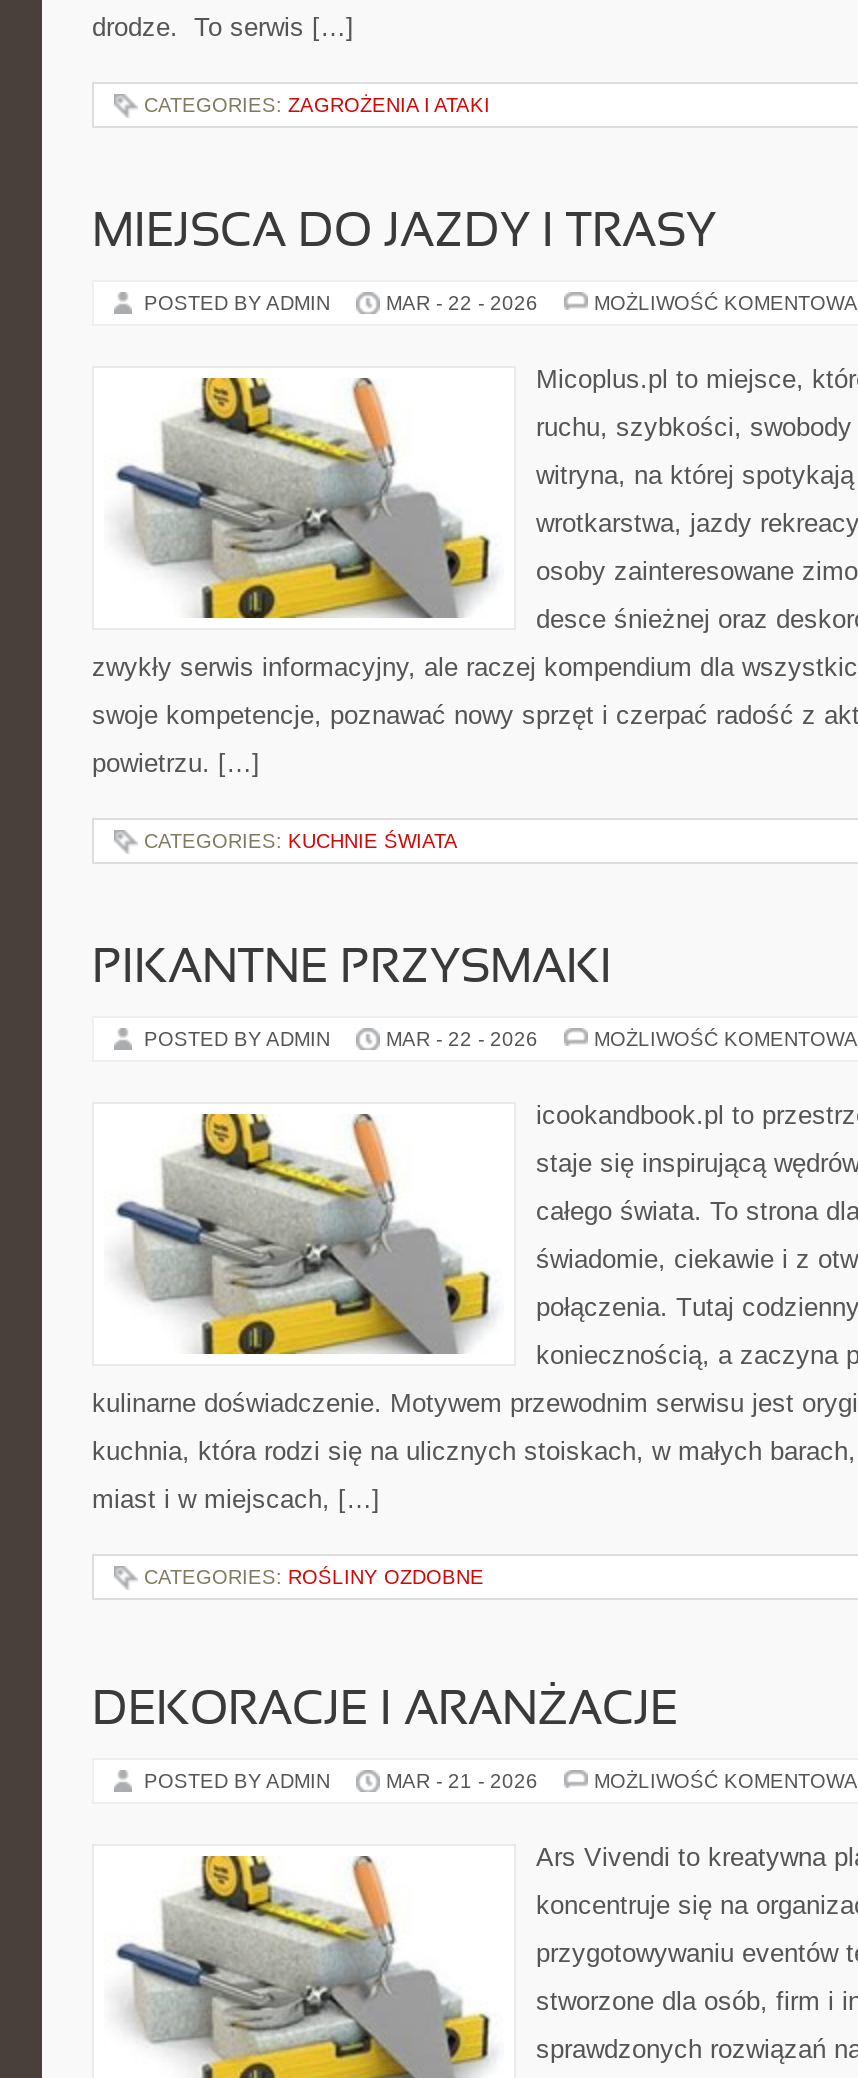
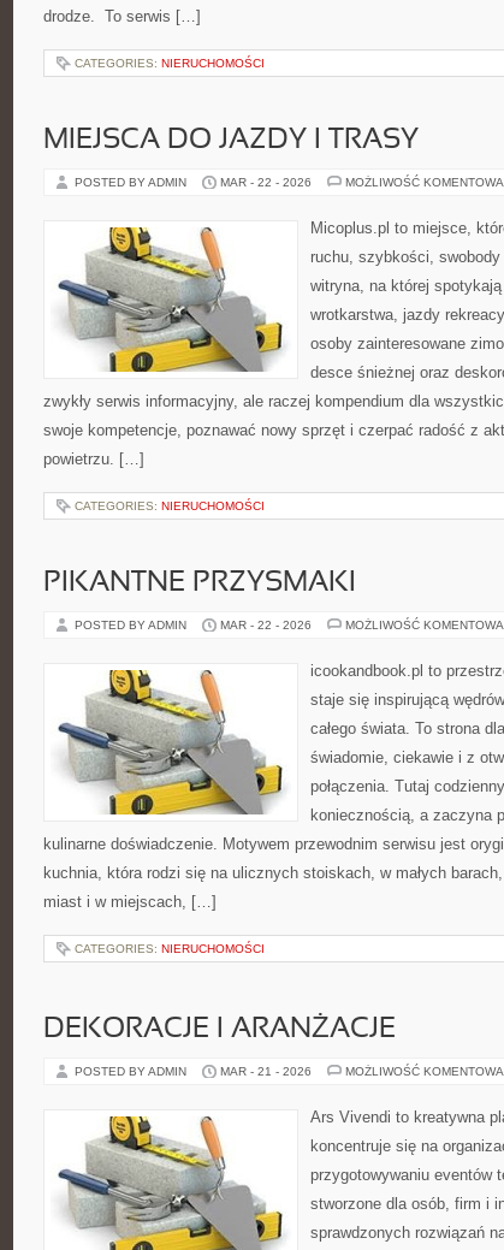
[144,94,490,116] CATEGORIES: ZAGROŻENIA I ATAKI -> [75,57,265,70] CATEGORIES: NIERUCHOMOŚCI
[144,830,458,852] CATEGORIES: KUCHNIE ŚWIATA -> [75,499,265,513] CATEGORIES: NIERUCHOMOŚCI
[144,1566,484,1588] CATEGORIES: ROŚLINY OZDOBNE -> [75,942,265,955] CATEGORIES: NIERUCHOMOŚCI

